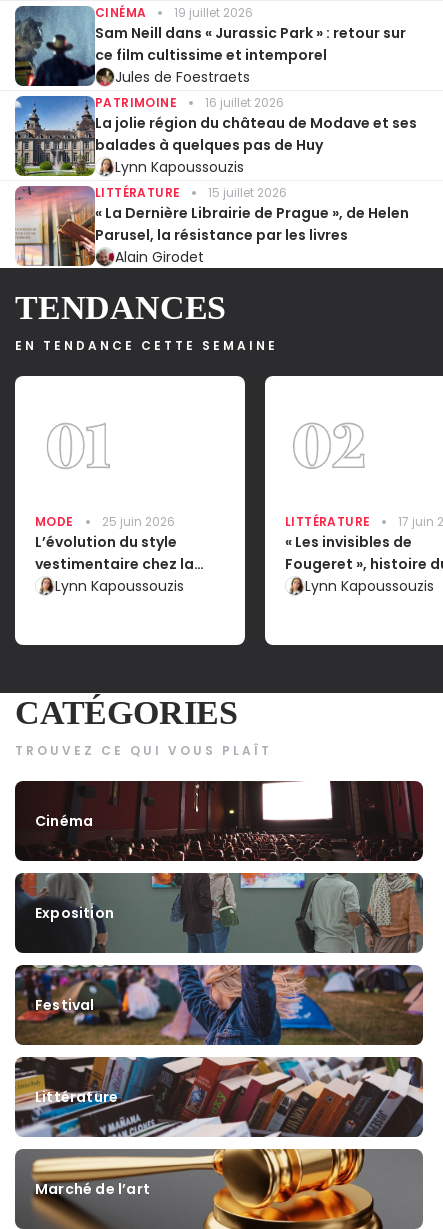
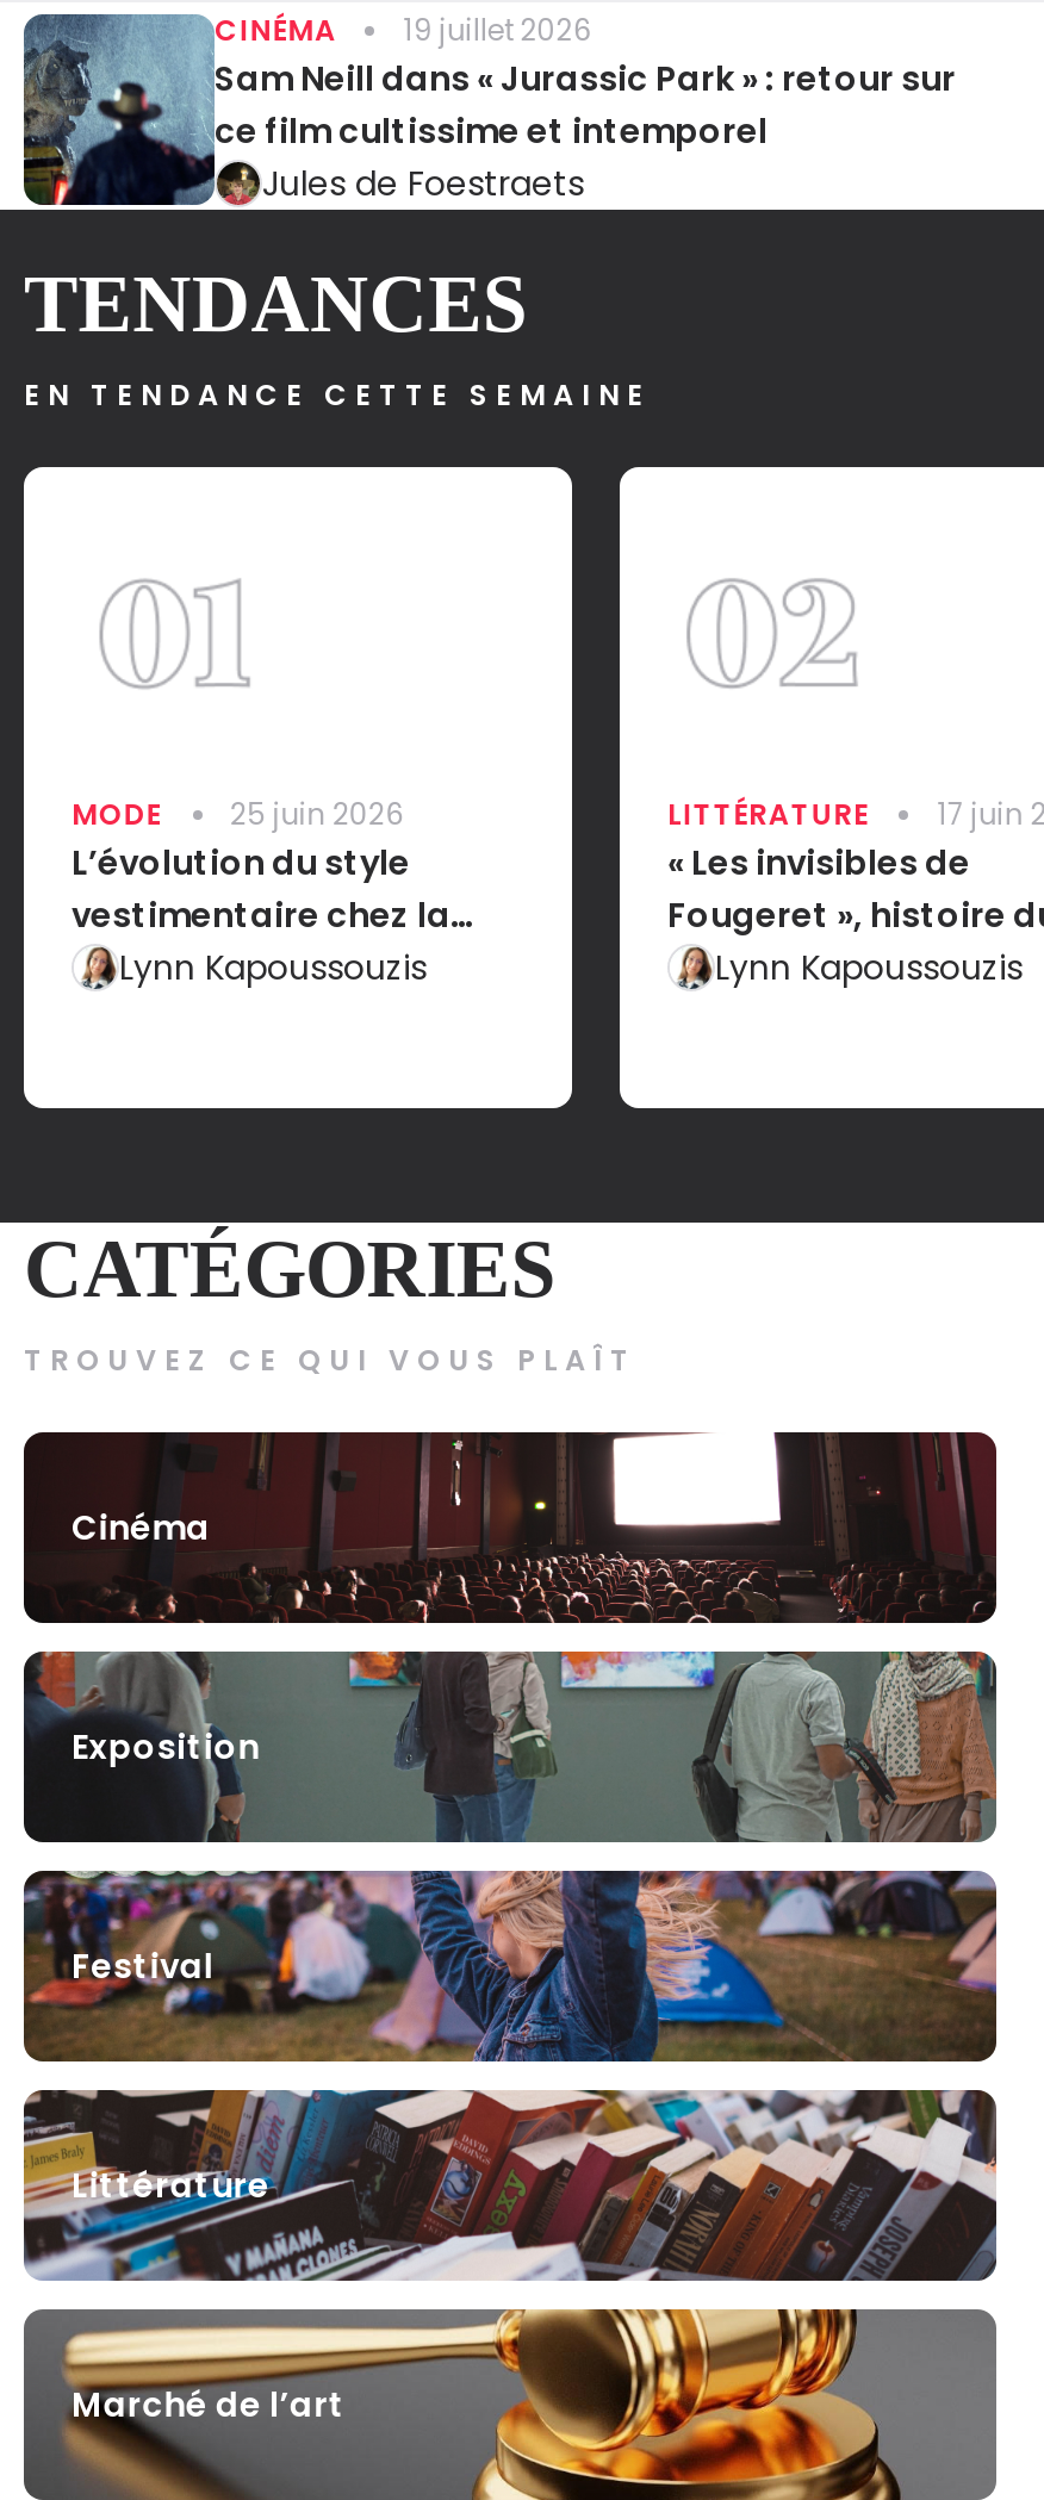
[14,94,417,267] [image] | PATRIMOINE | 16 juillet 2026 | La jolie région du château de Modave et ses | balades à quelques pas de Huy | Lynn Kapoussouzis | LITTÉRATURE | 15 juillet 2026 | « La Dernière Librairie de Prague », de Helen | Parusel, la résistance par les livres | Alain Girodet -> none
[14,186,101,267] [image] -> none

